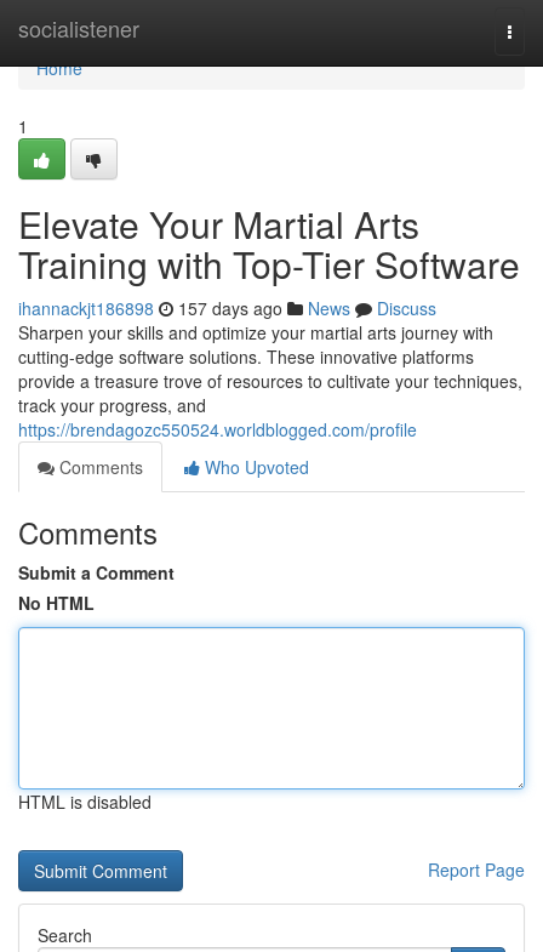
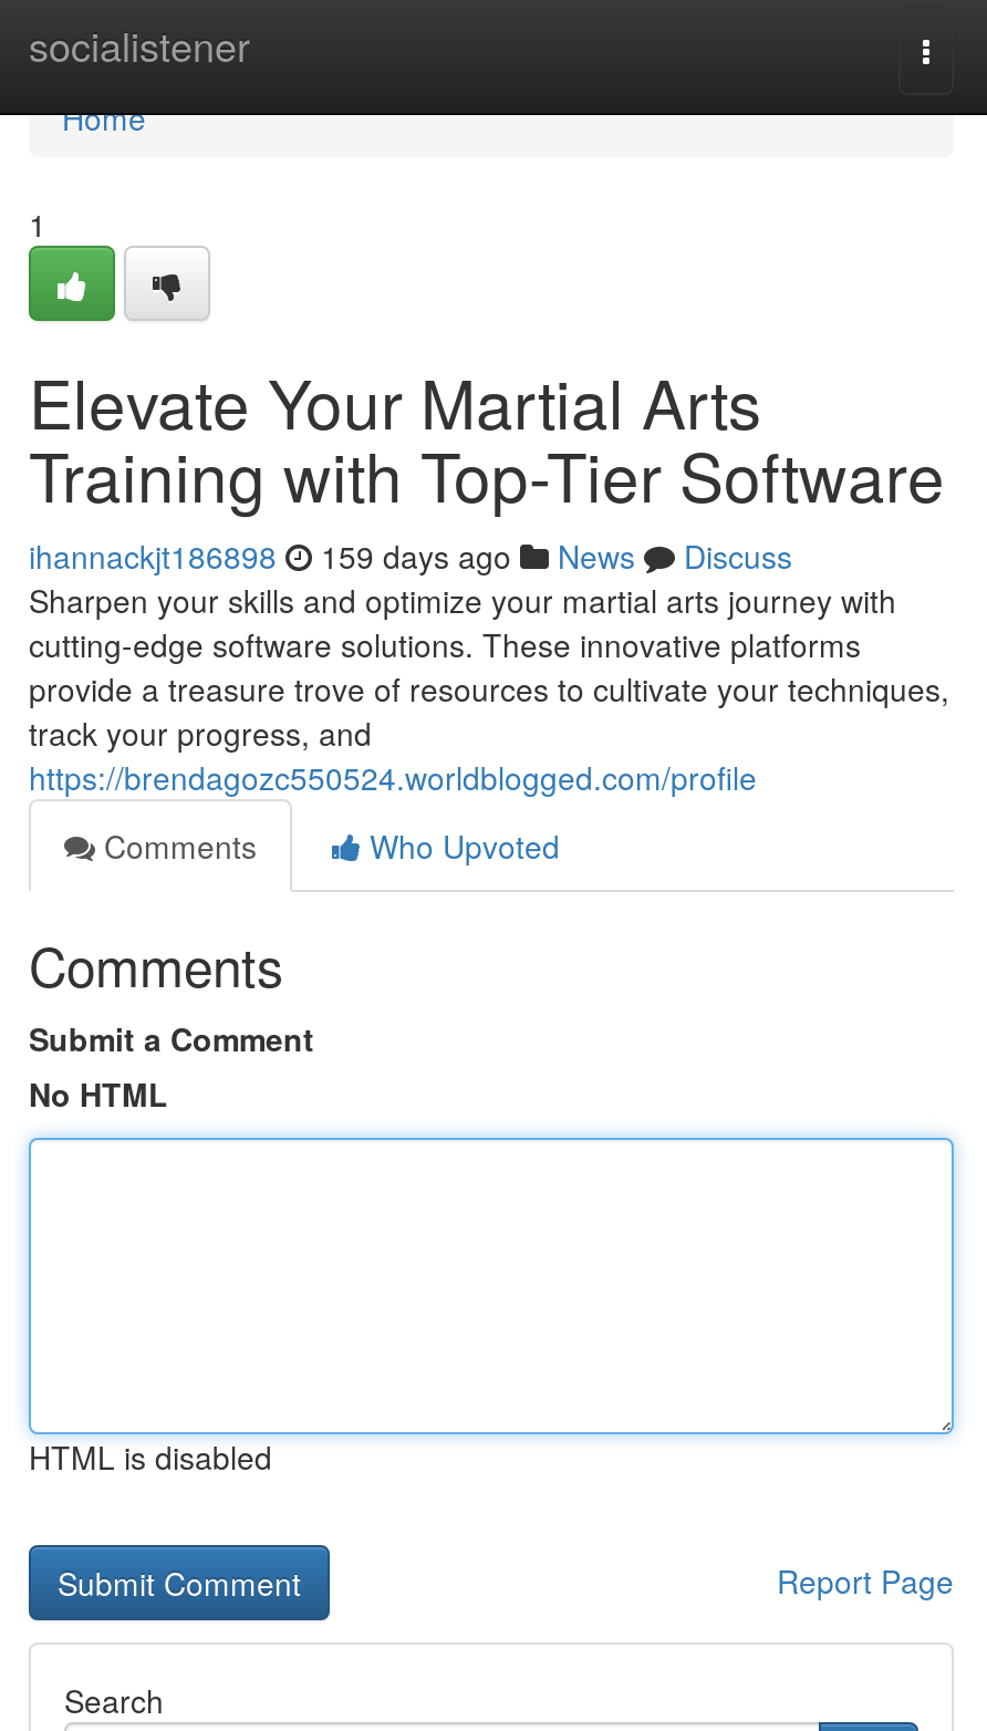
[18,296,436,320] ihannackjt186898 157 days ago News Discuss -> [29,533,792,578] ihannackjt186898 159 days ago News Discuss

